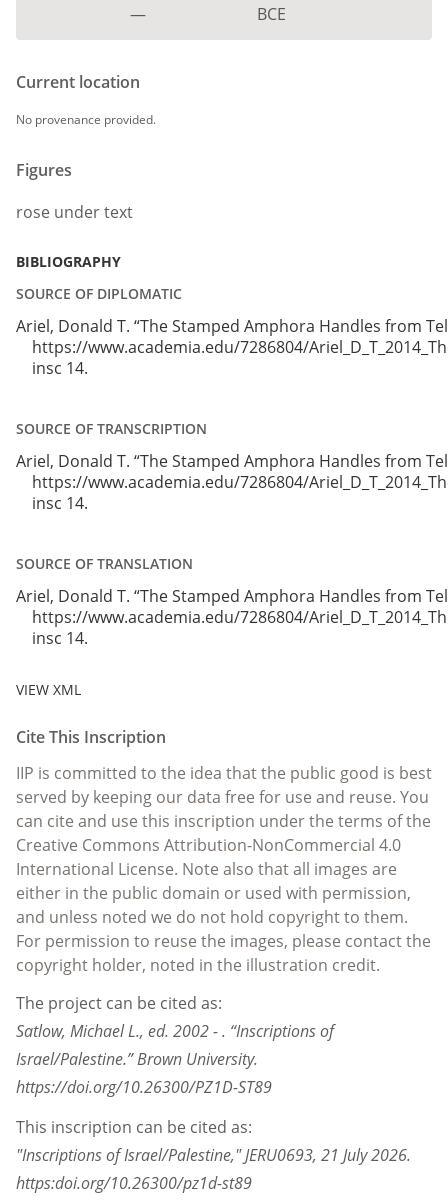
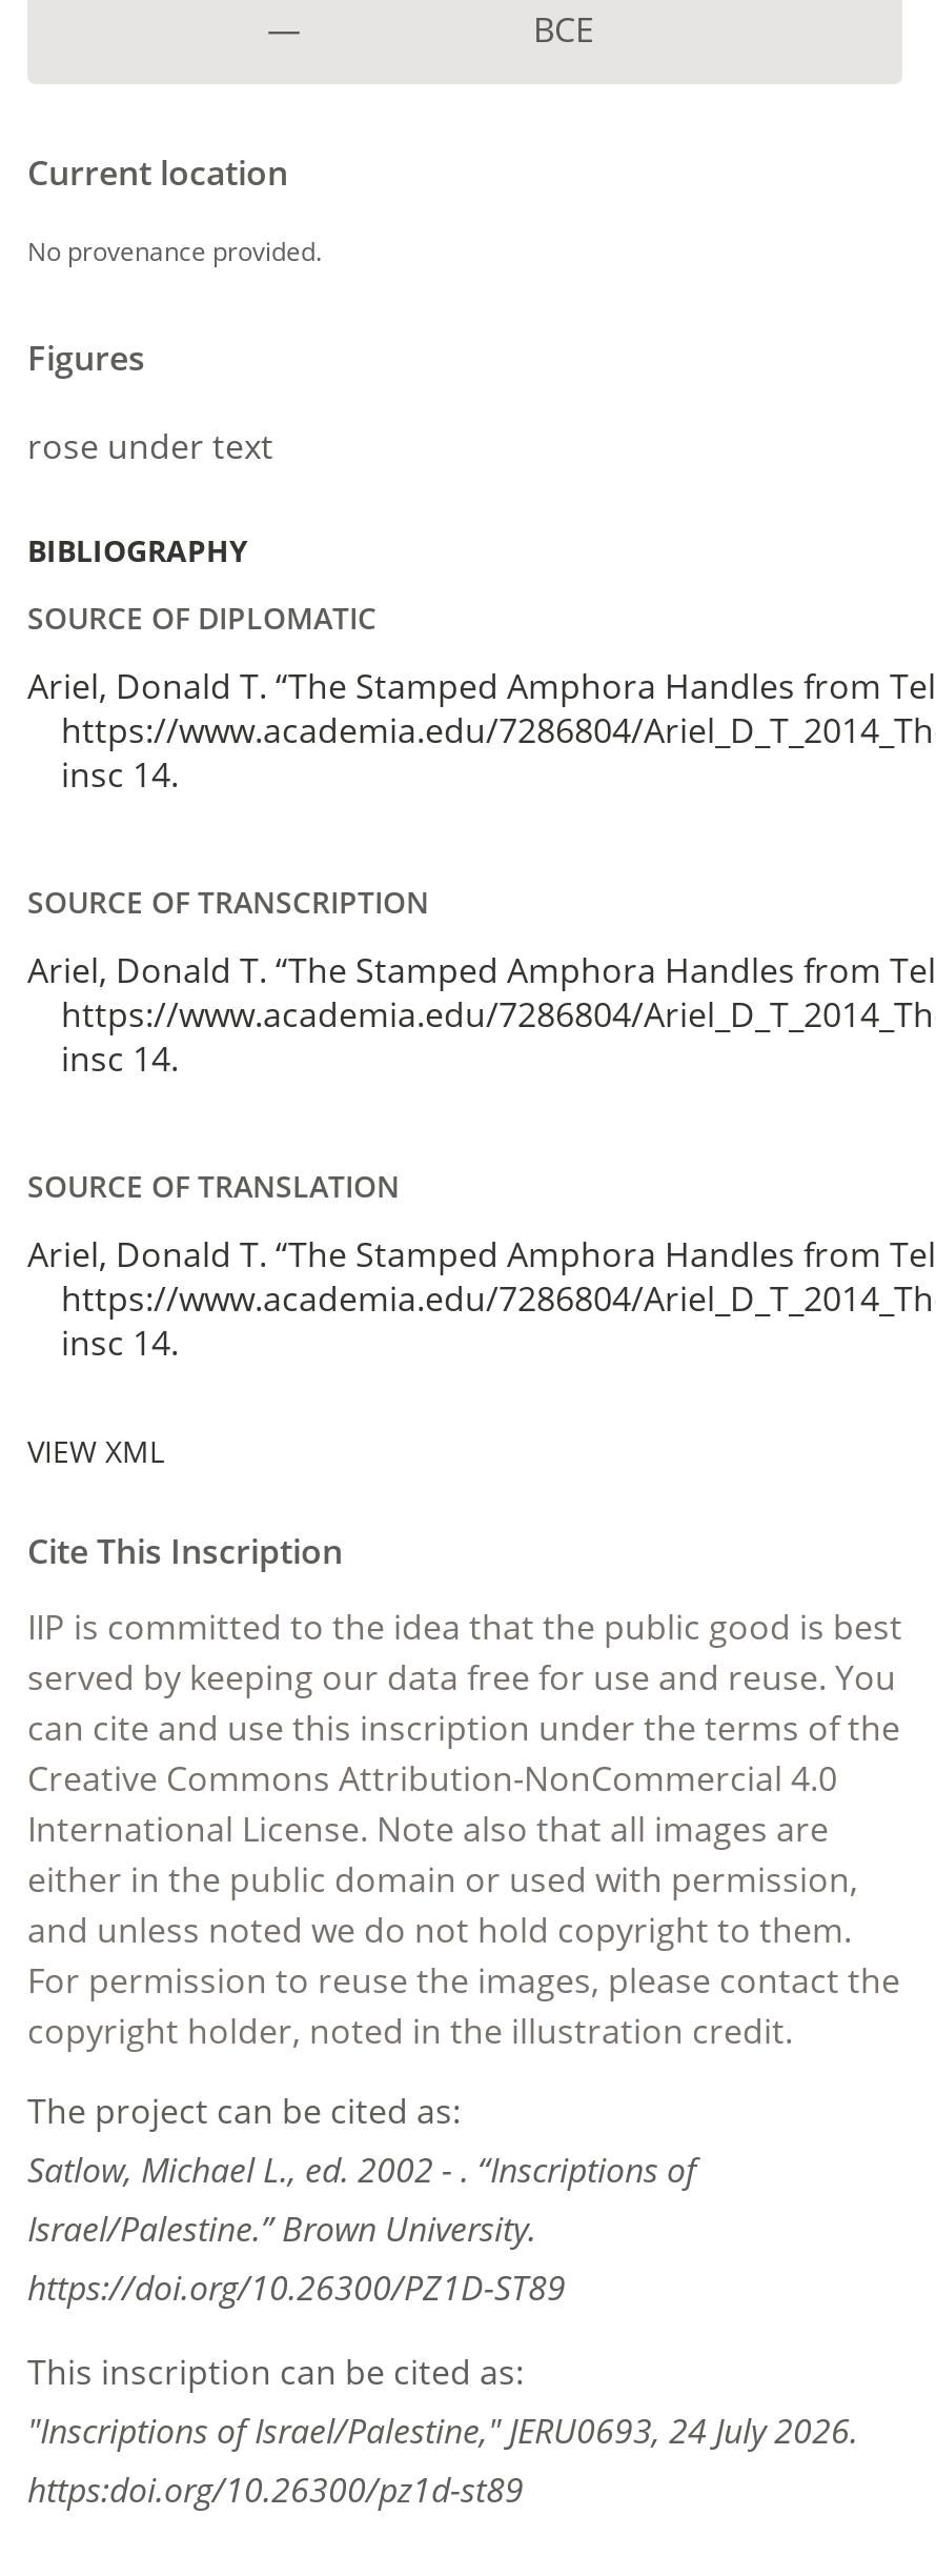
[16,1144,411,1166] "Inscriptions of Israel/Palestine," JERU0693, 21 July 2026. -> [27,2408,858,2455] "Inscriptions of Israel/Palestine," JERU0693, 24 July 2026.

